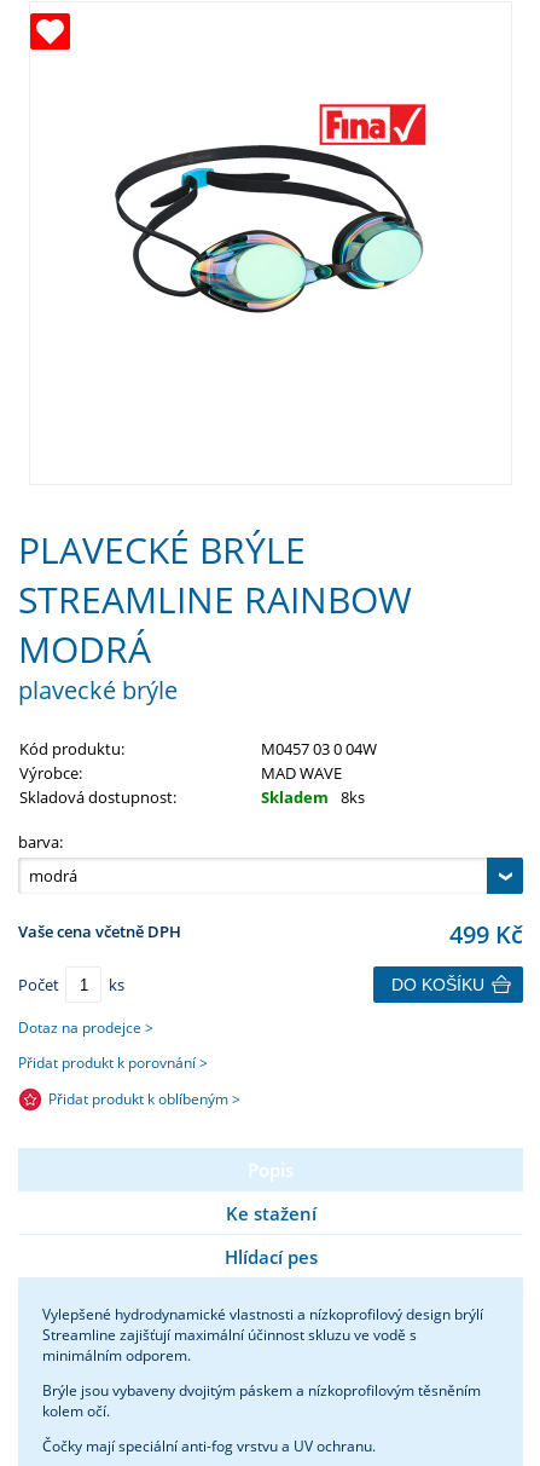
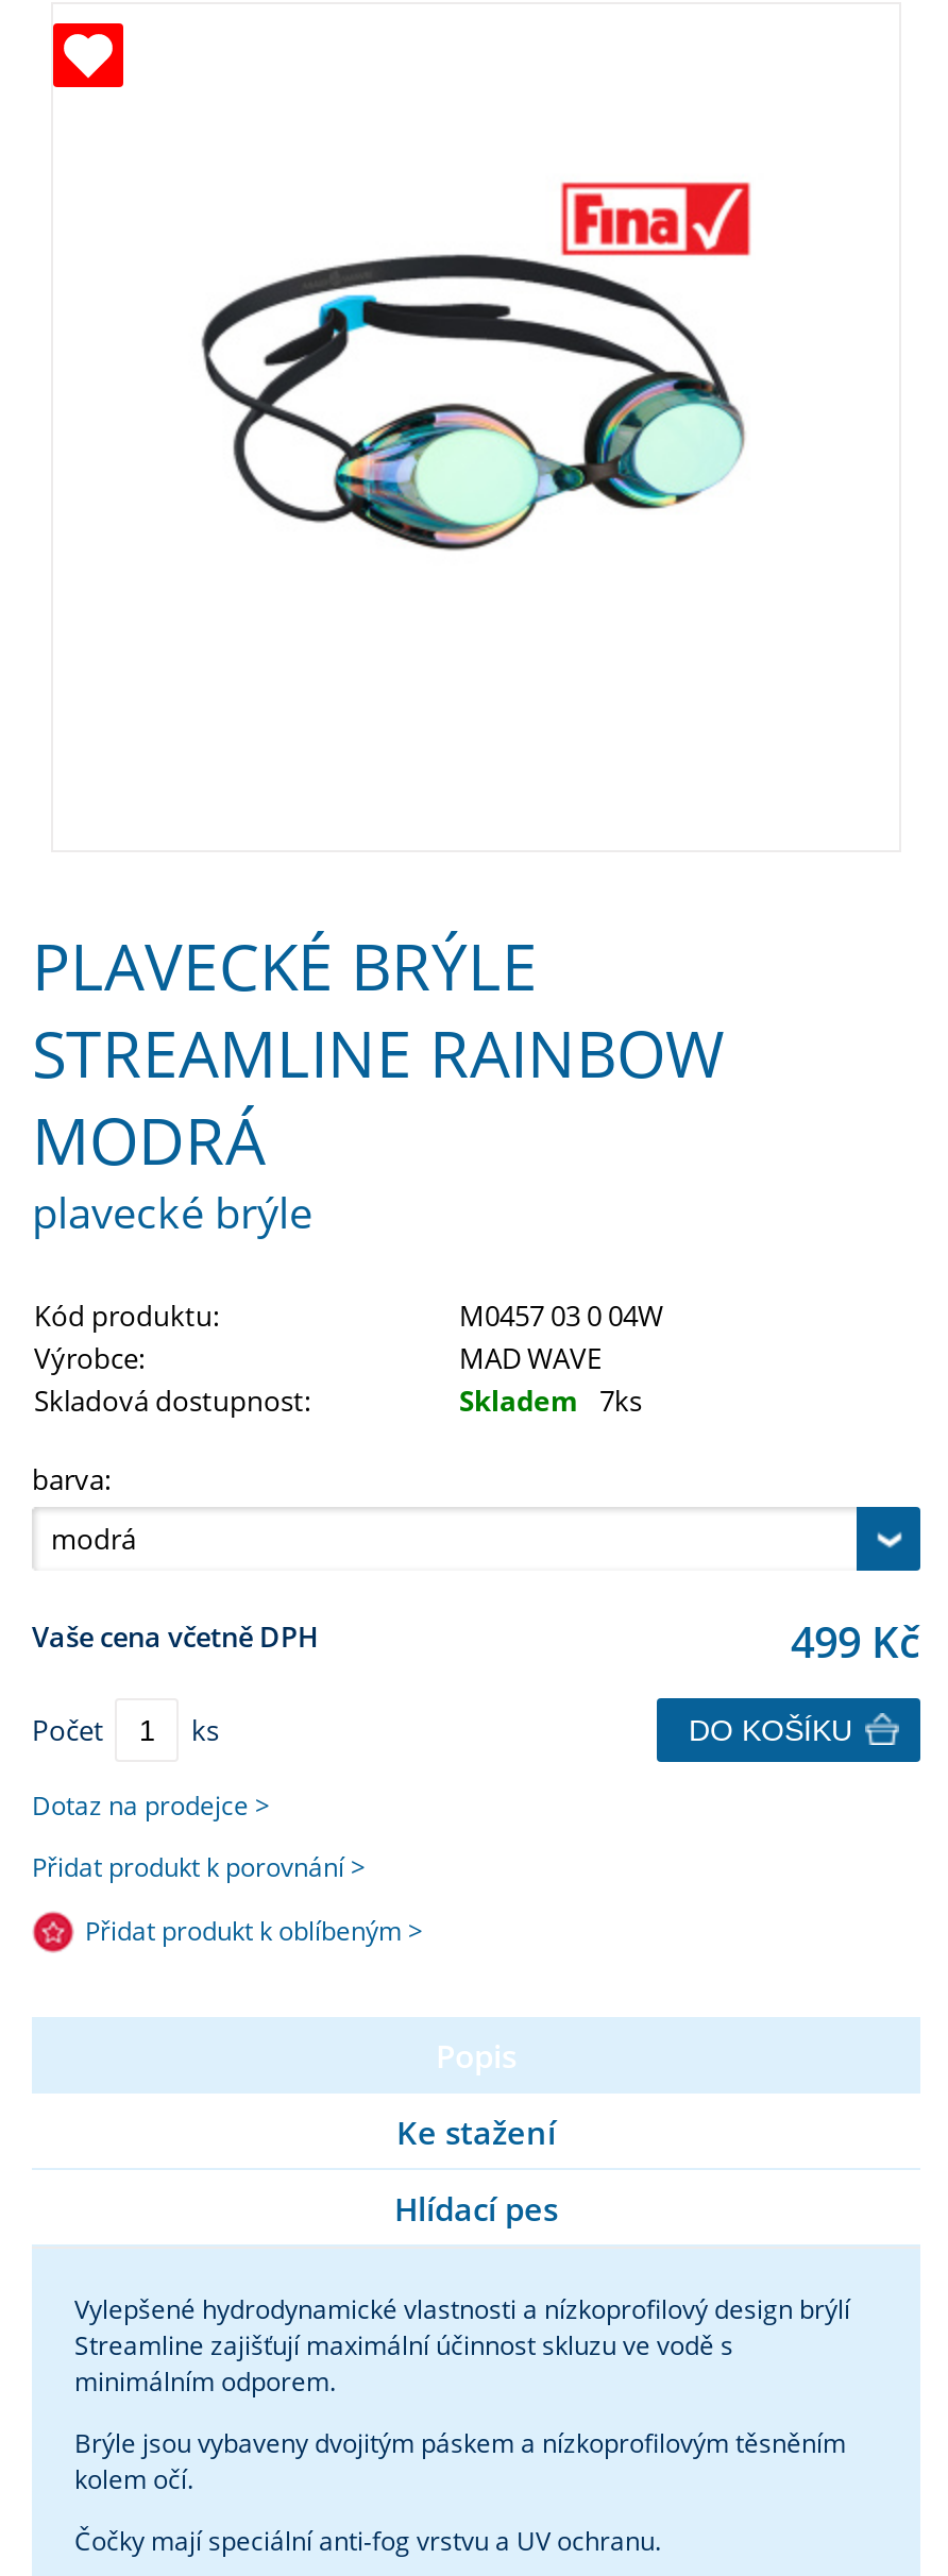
[261,786,365,808] Skladem 8ks -> [459,1382,642,1420] Skladem 7ks

